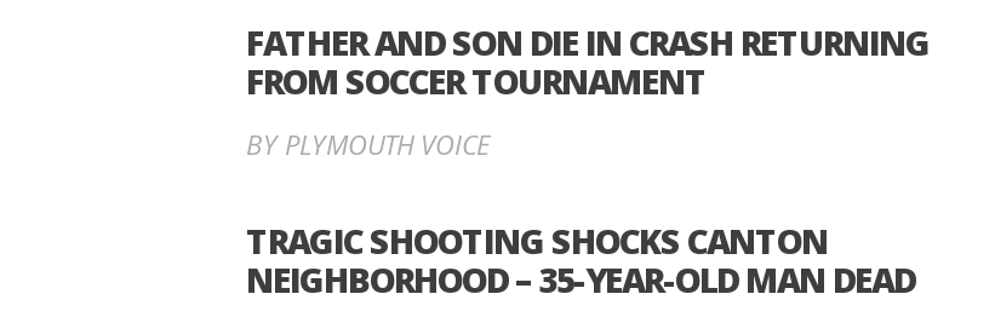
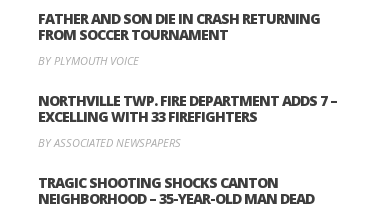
none -> [38,91,337,150] NORTHVILLE TWP. FIRE DEPARTMENT ADDS 7 – | EXCELLING WITH 33 FIREFIGHTERS | BY ASSOCIATED NEWSPAPERS

